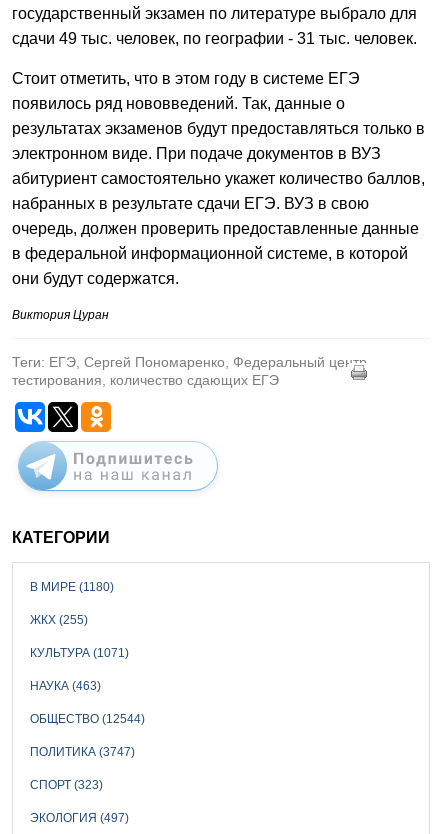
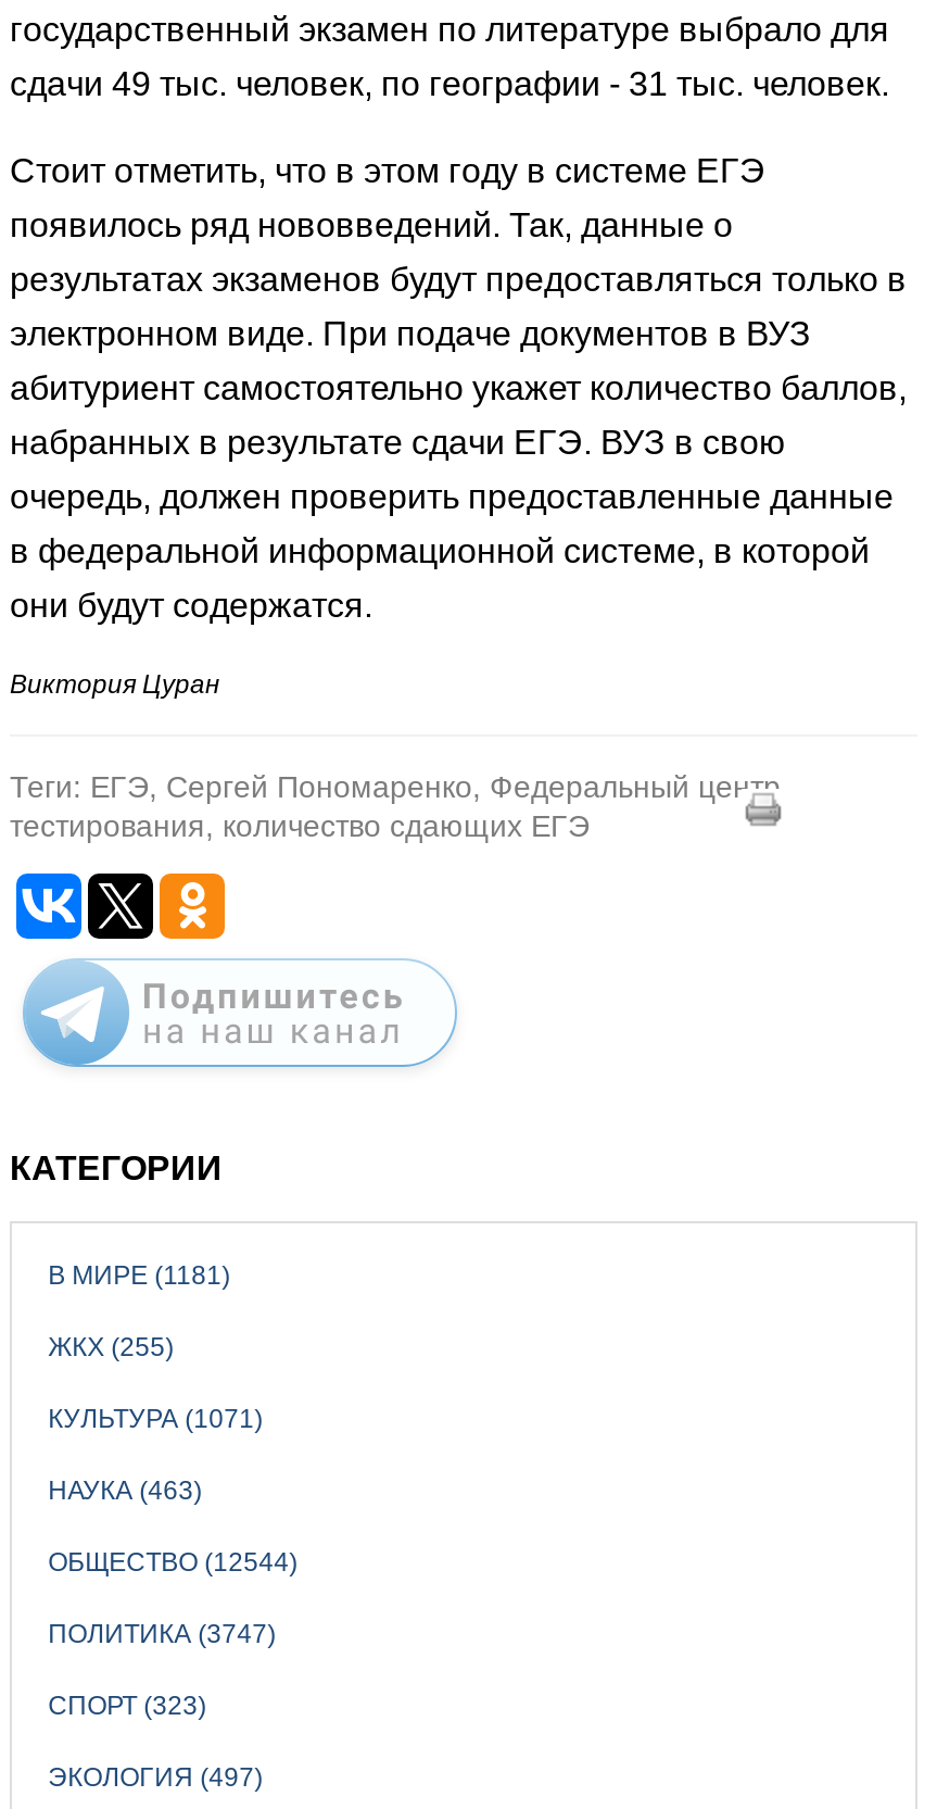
[30,579,114,593] В МИРЕ (1180) -> [48,1259,230,1290] В МИРЕ (1181)

